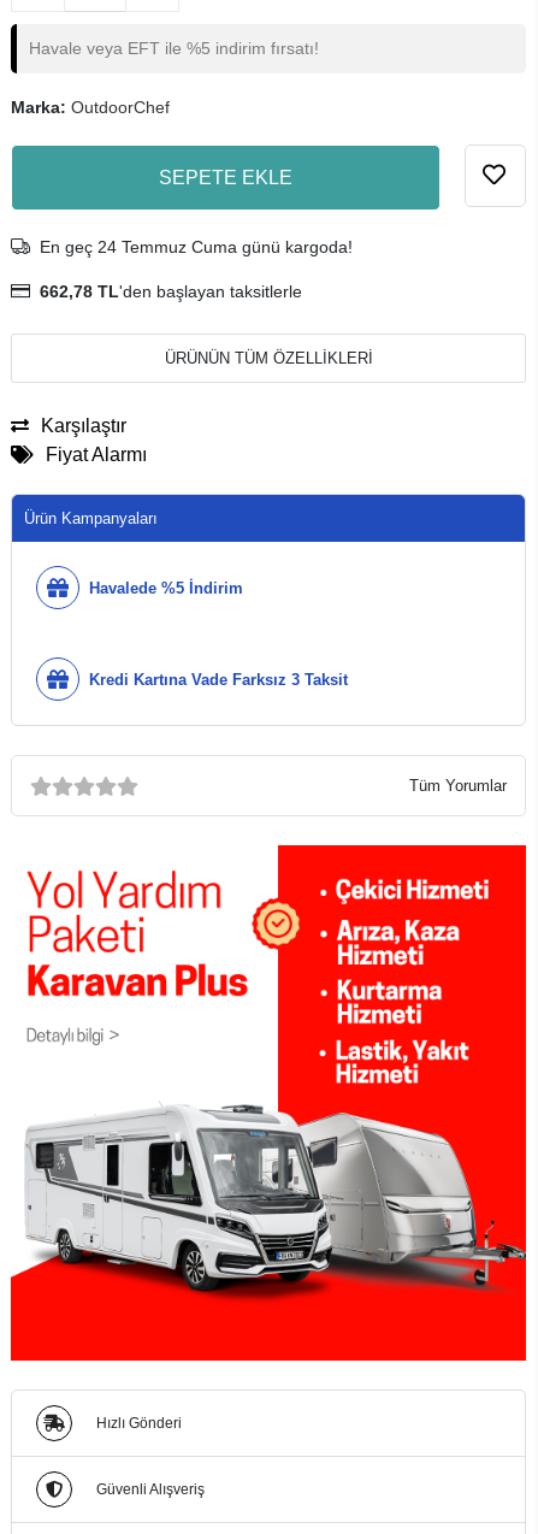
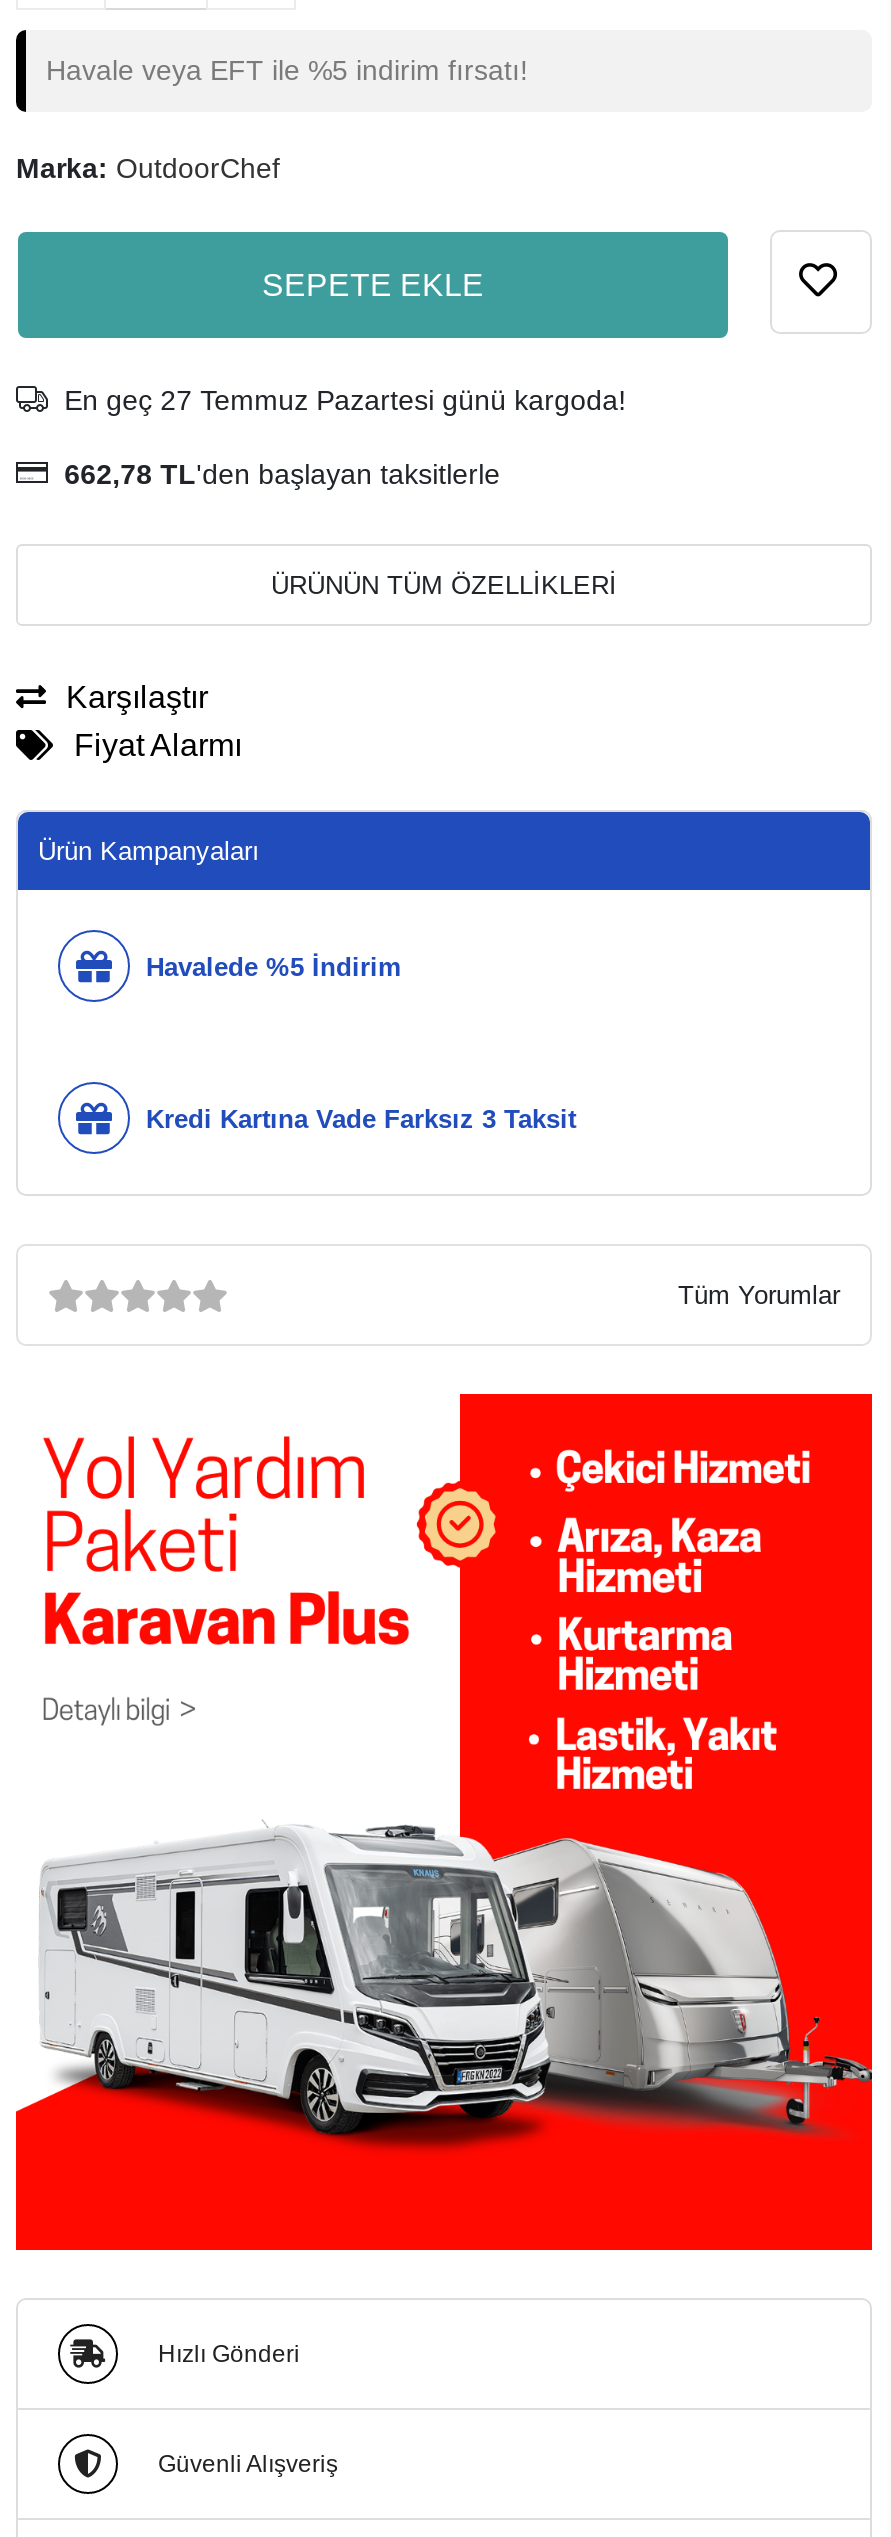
[40,237,353,256] En geç 24 Temmuz Cuma günü kargoda! -> [64,384,626,416] En geç 27 Temmuz Pazartesi günü kargoda!

